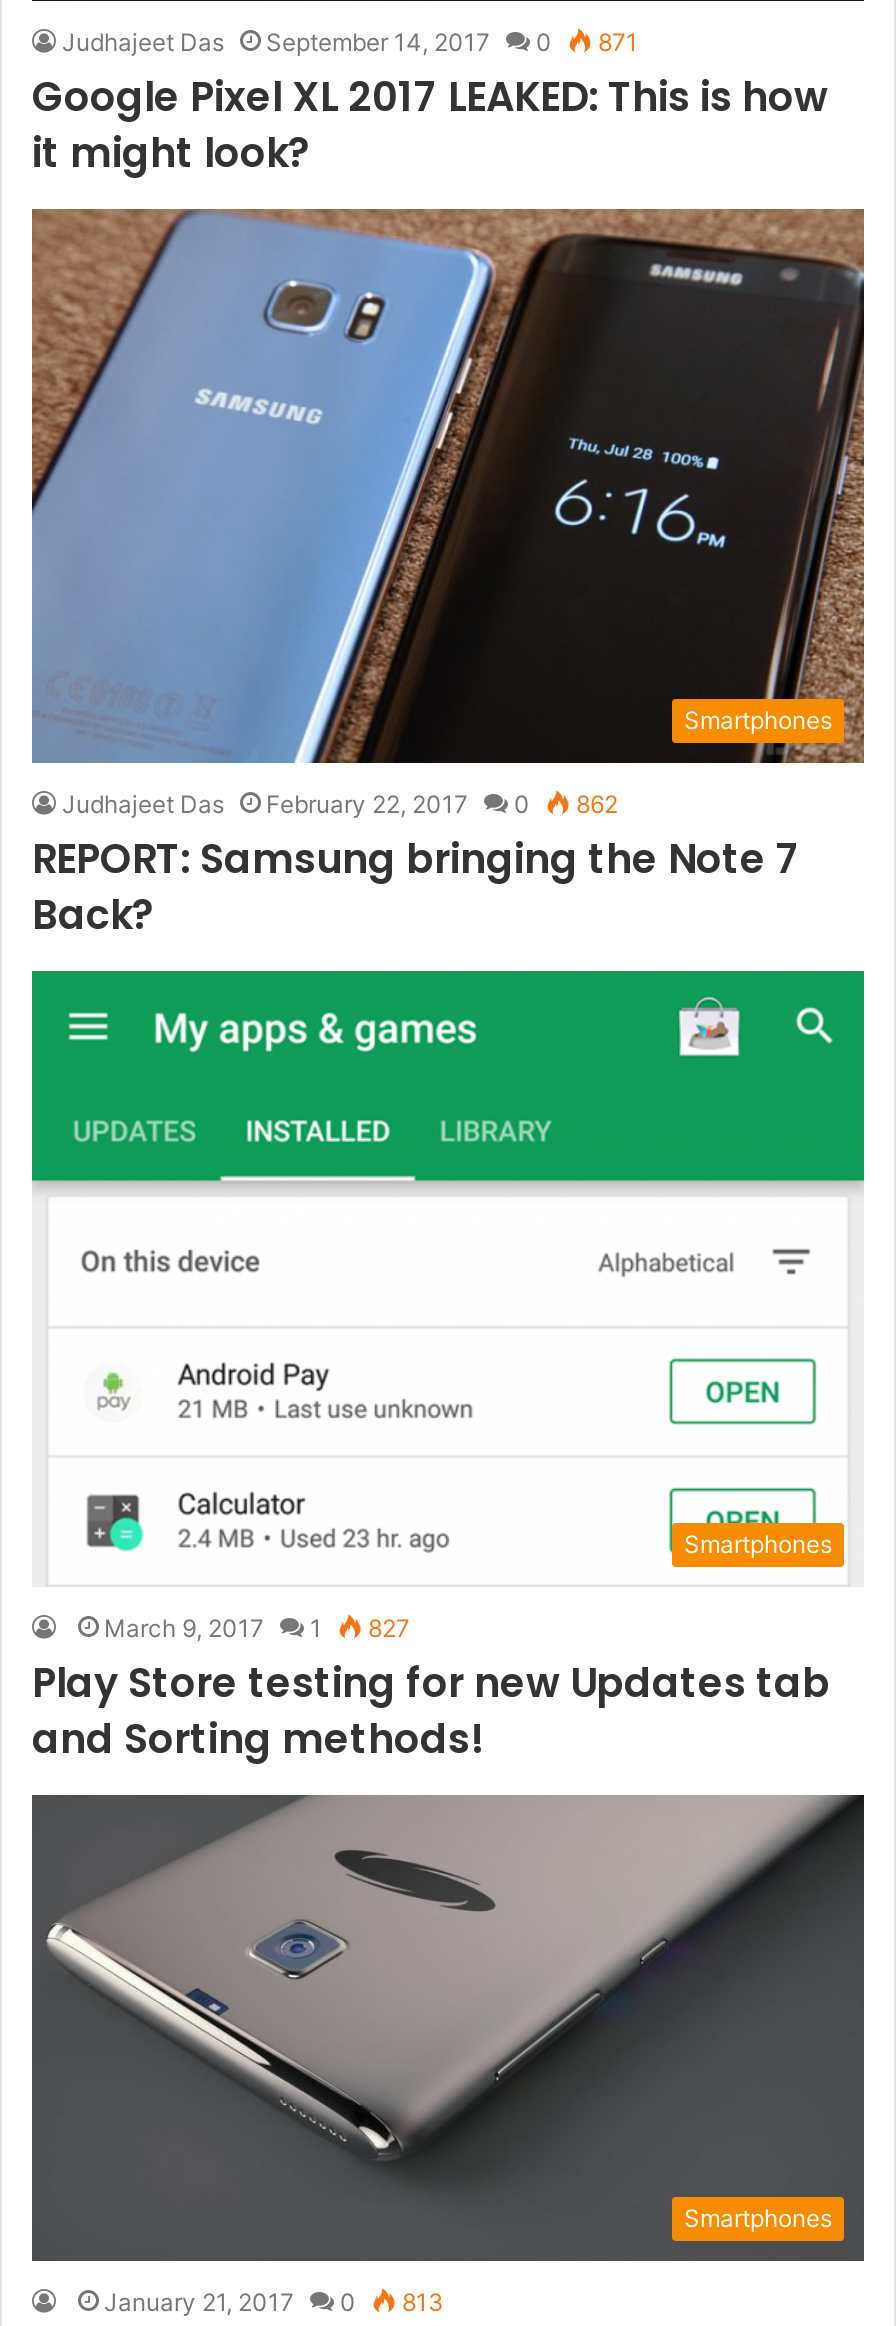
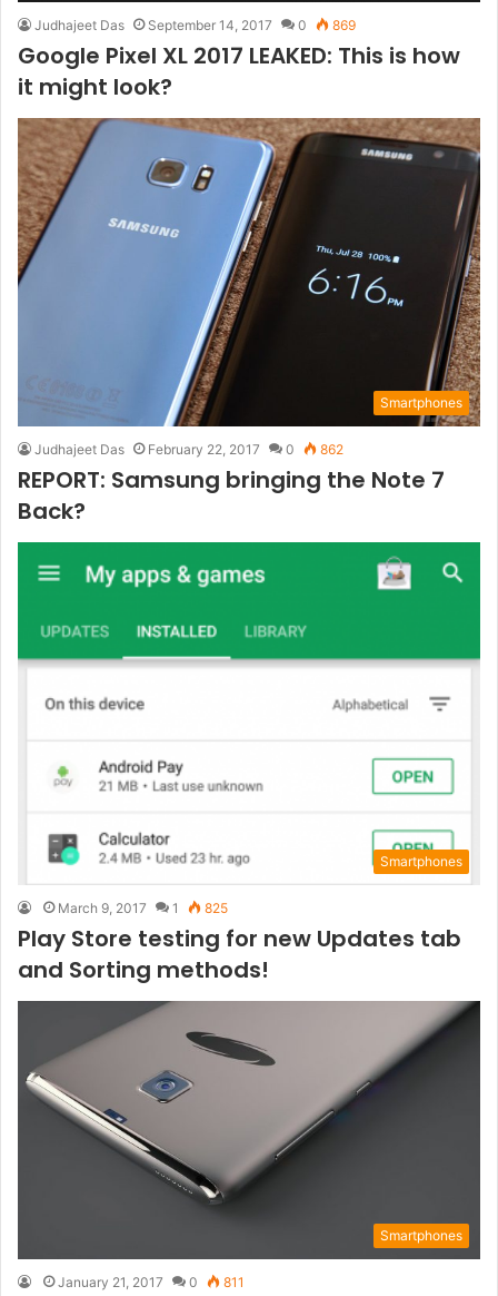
[62,27,638,57] Judhajeet Das September 14, 2017 0 871 -> [34,16,356,33] Judhajeet Das September 14, 2017 0 869
[104,1614,410,1644] March 9, 2017 1 827 -> [58,899,228,916] March 9, 2017 1 825
[104,2288,444,2318] January 21, 2017 0 813 -> [58,1274,245,1291] January 21, 2017 0 811

